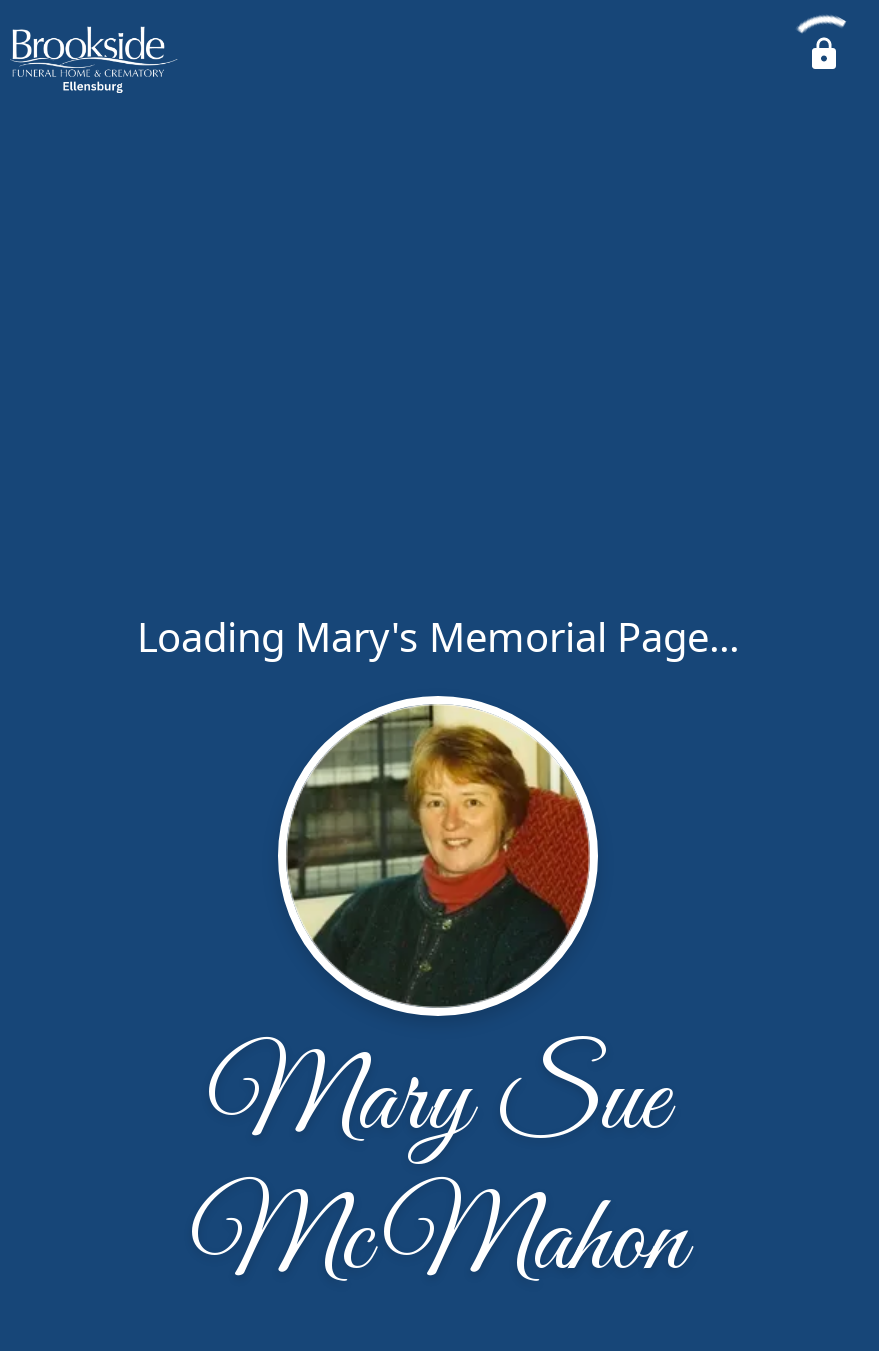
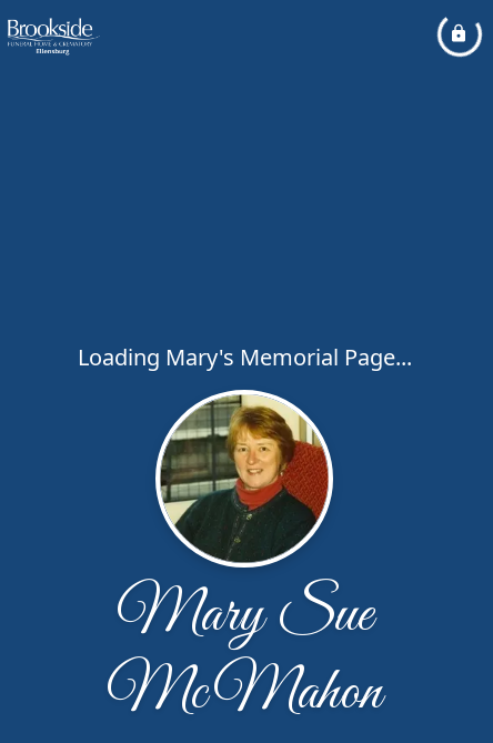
[786,14,866,96] [image] -> [436,12,483,58] [image]

